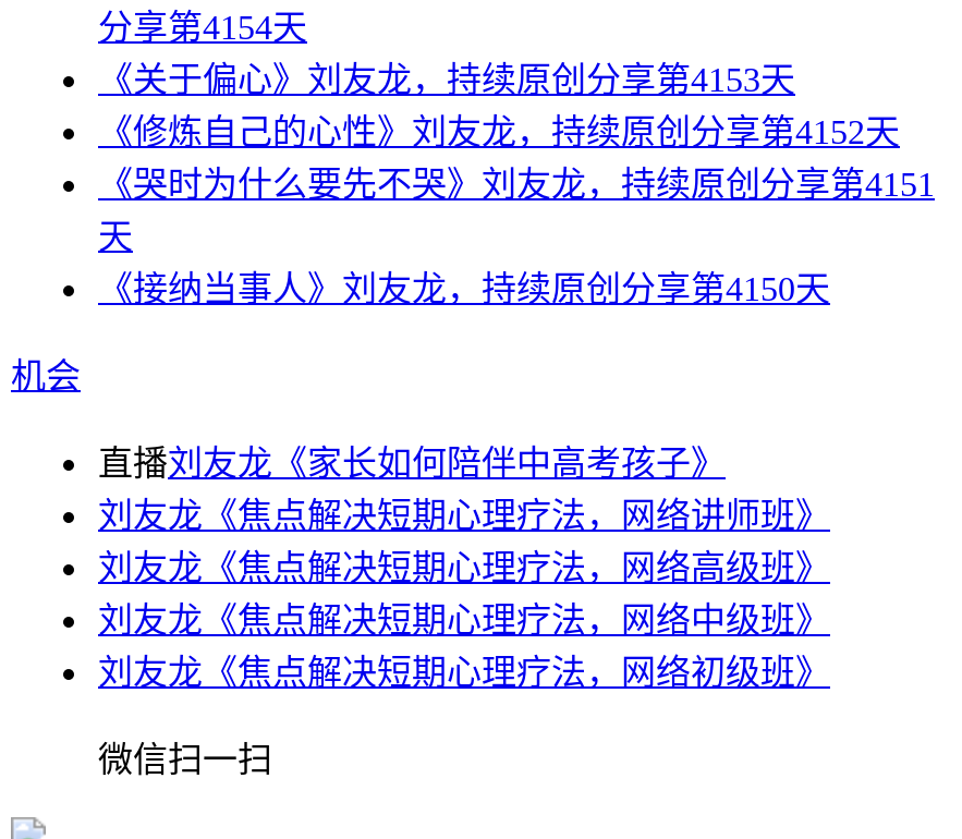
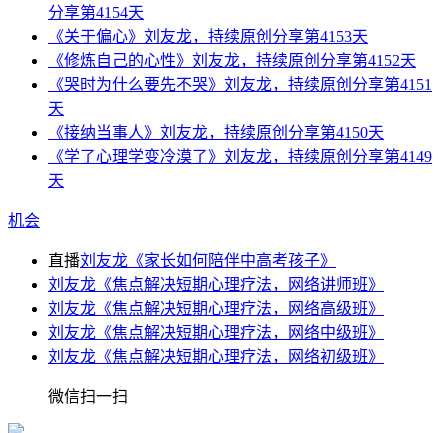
none -> [48,148,432,189] 《学了心理学变冷漠了》刘友龙，持续原创分享第4149 | 天

